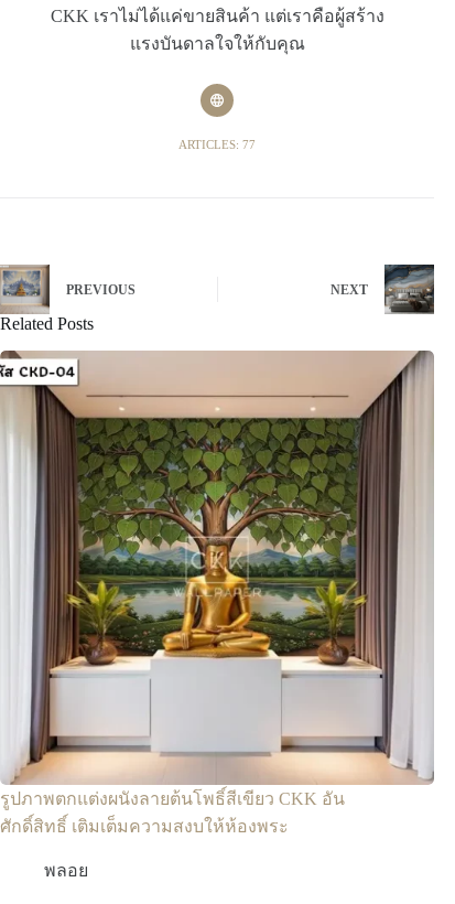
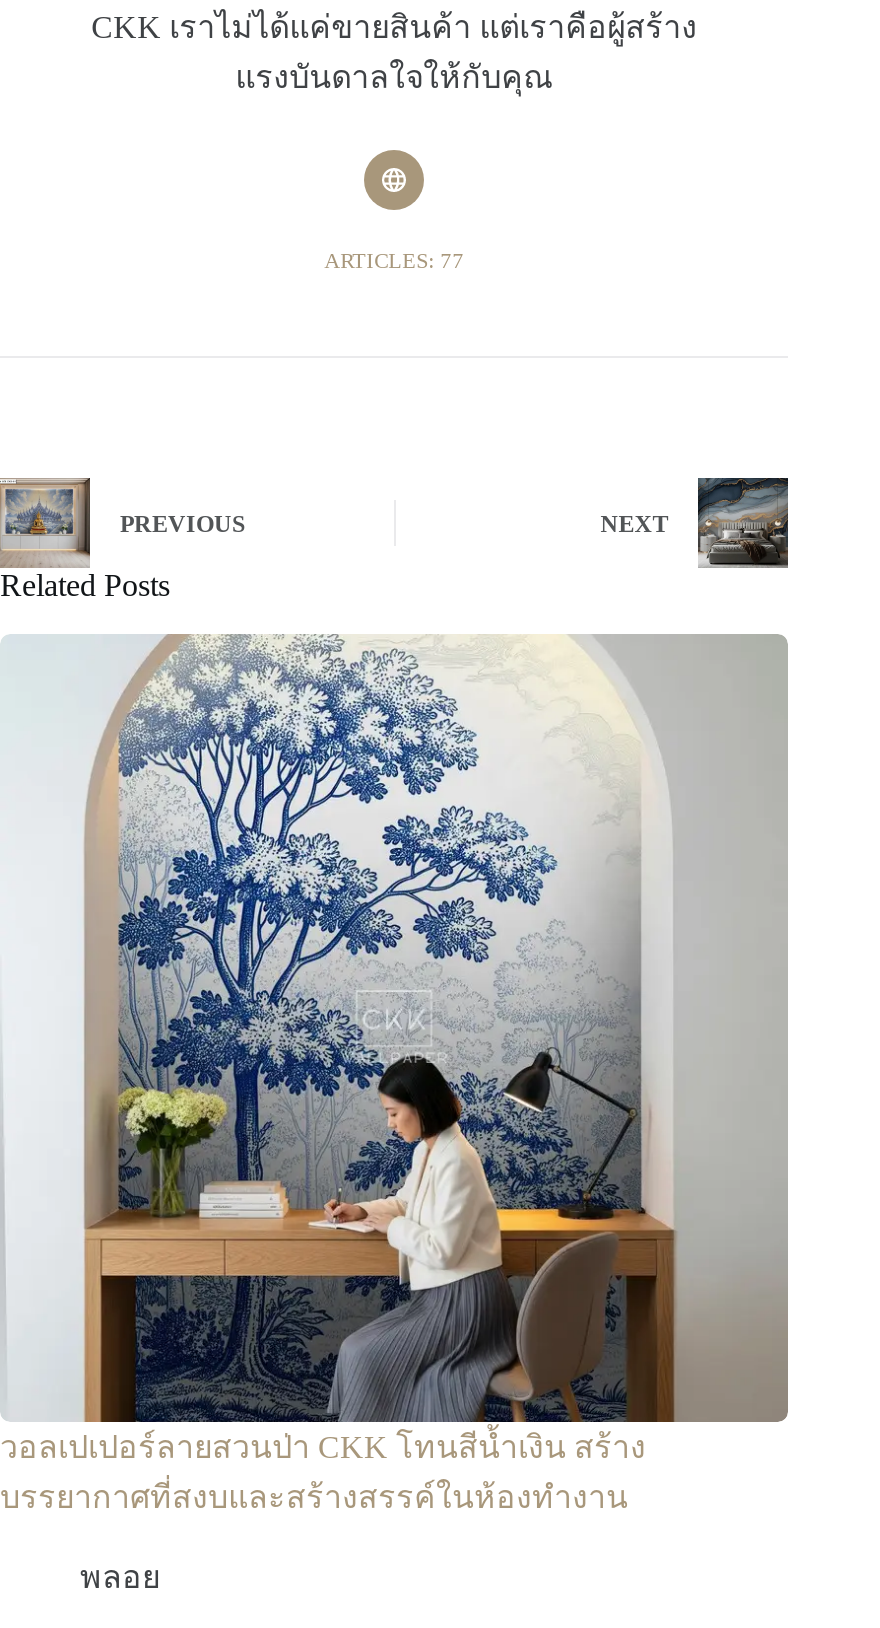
[0,349,433,808] [image] | รูปภาพตกแต่งผนังลายต้นโพธิ์สีเขียว CKK อัน -> [0,634,788,1464] [image] | วอลเปเปอร์ลายสวนป่า CKK โทนสีน้ำเงิน สร้าง
[0,817,289,836] ศักดิ์สิทธิ์ เติมเต็มความสงบให้ห้องพระ -> [0,1480,628,1514] บรรยากาศที่สงบและสร้างสรรค์ในห้องทำงาน

